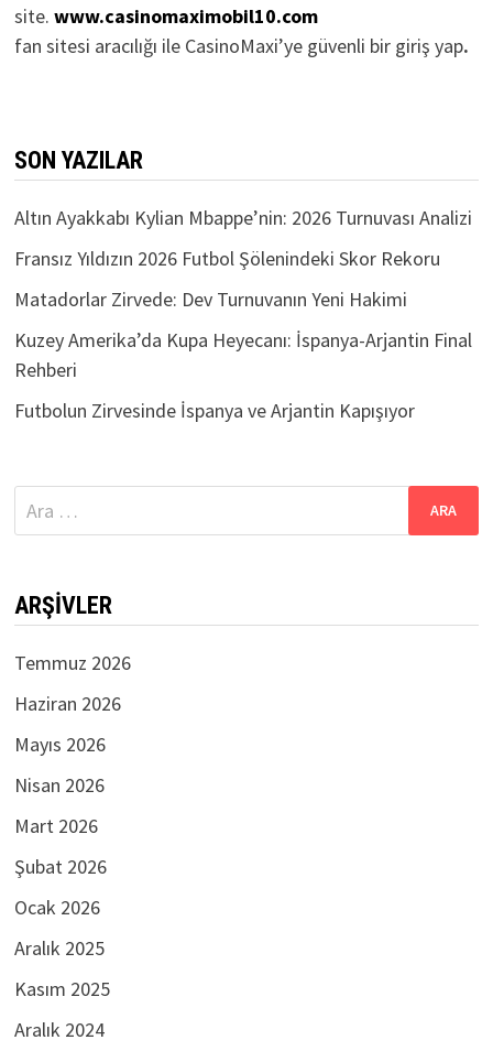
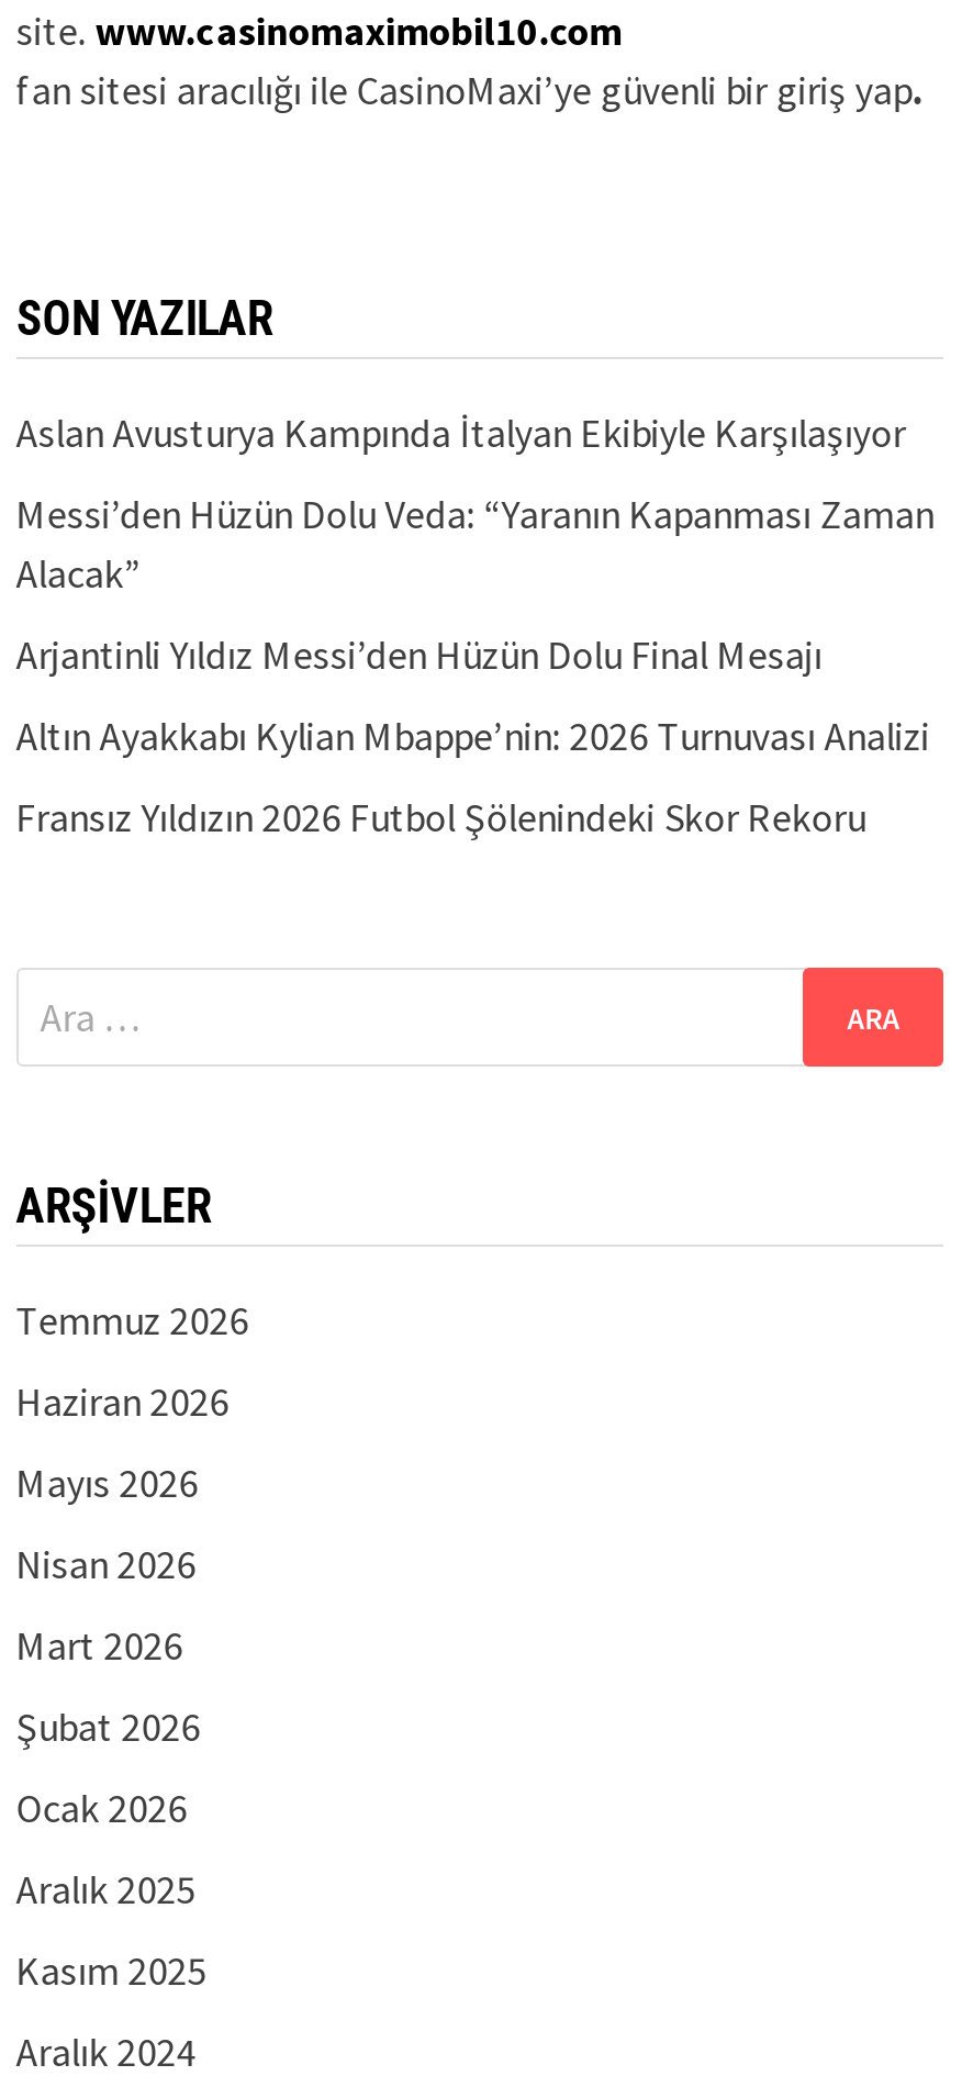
none -> [16,408,934,680] Aslan Avusturya Kampında İtalyan Ekibiyle Karşılaşıyor | Messi’den Hüzün Dolu Veda: “Yaranın Kapanması Zaman | Alacak” | Arjantinli Yıldız Messi’den Hüzün Dolu Final Mesajı
moved [14,204,472,271] -> [16,711,930,843]: Altın Ayakkabı Kylian Mbappe’nin: 2026 Turnuvası Analizi | Fransız Yıldızın 2026 Futbol Şölenindeki Skor Rekoru
[14,286,472,423] Matadorlar Zirvede: Dev Turnuvanın Yeni Hakimi | Kuzey Amerika’da Kupa Heyecanı: İspanya-Arjantin Final | Rehberi | Futbolun Zirvesinde İspanya ve Arjantin Kapışıyor -> none

